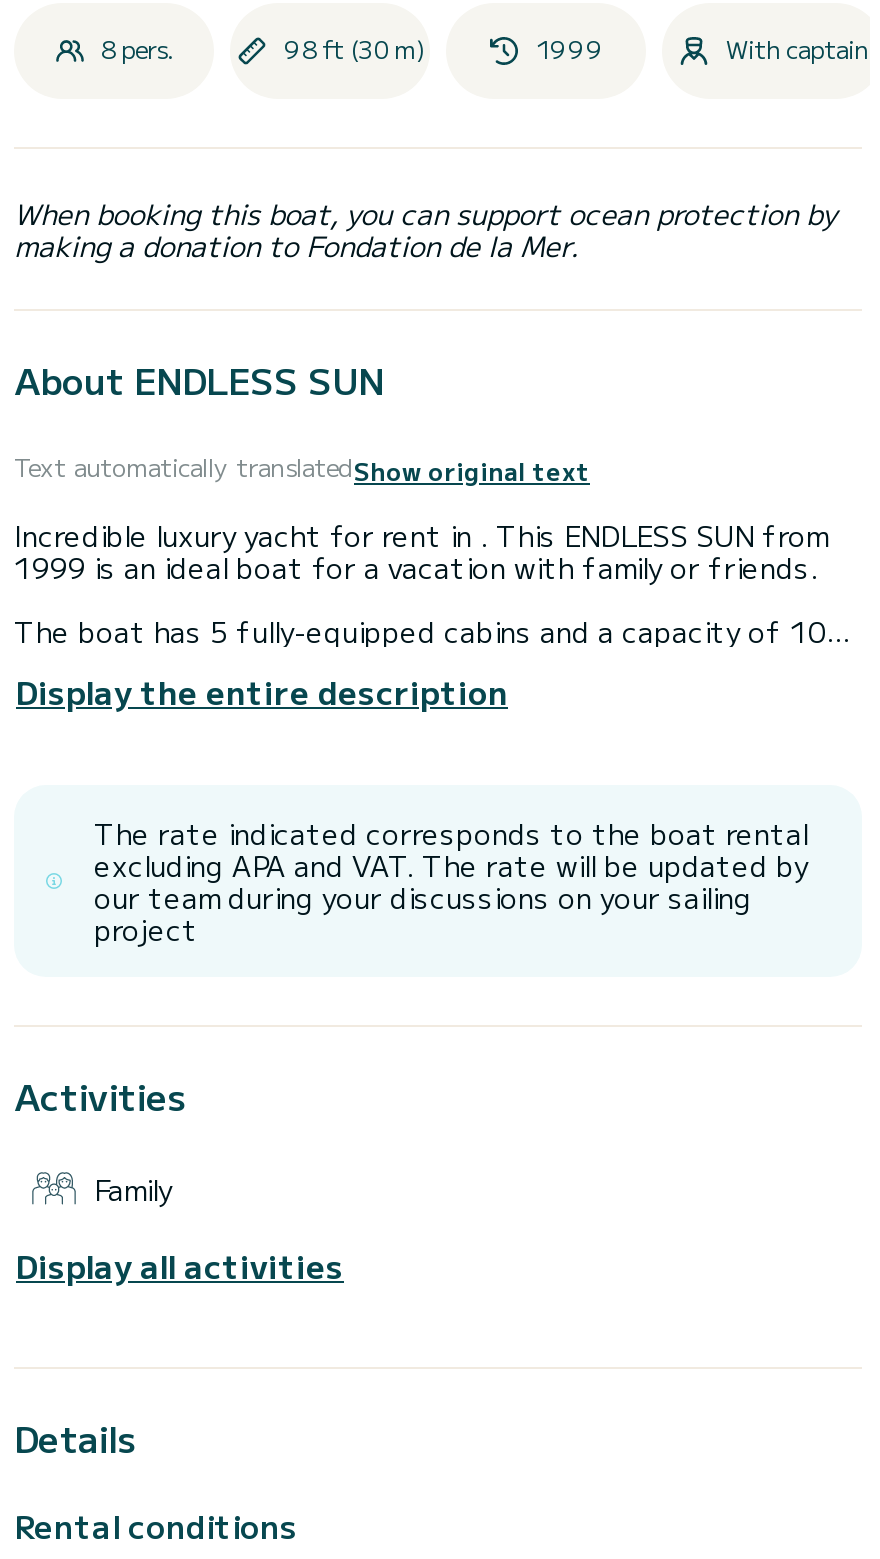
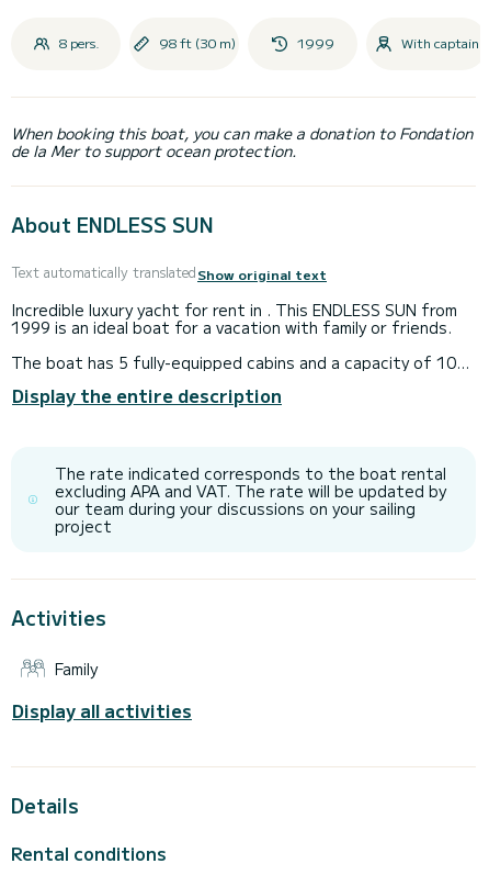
[14,194,836,266] When booking this boat, you can support ocean protection by | making a donation to Fondation de la Mer. -> [11,122,473,162] When booking this boat, you can make a donation to Fondation | de la Mer to support ocean protection.

